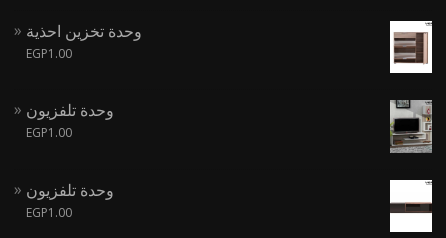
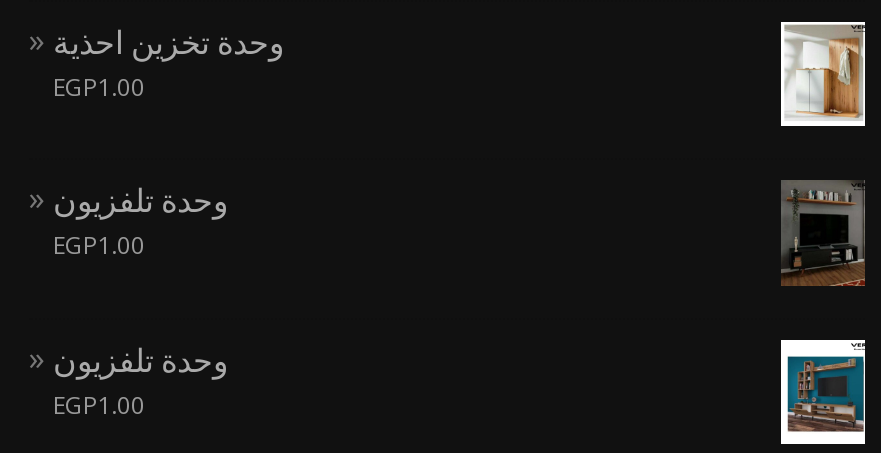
[391,22,432,70] [image] -> [783,22,865,120] [image]
[389,99,432,153] [image] -> [781,180,865,286] [image]
[390,188,433,226] [image] -> [779,354,867,434] [image]

